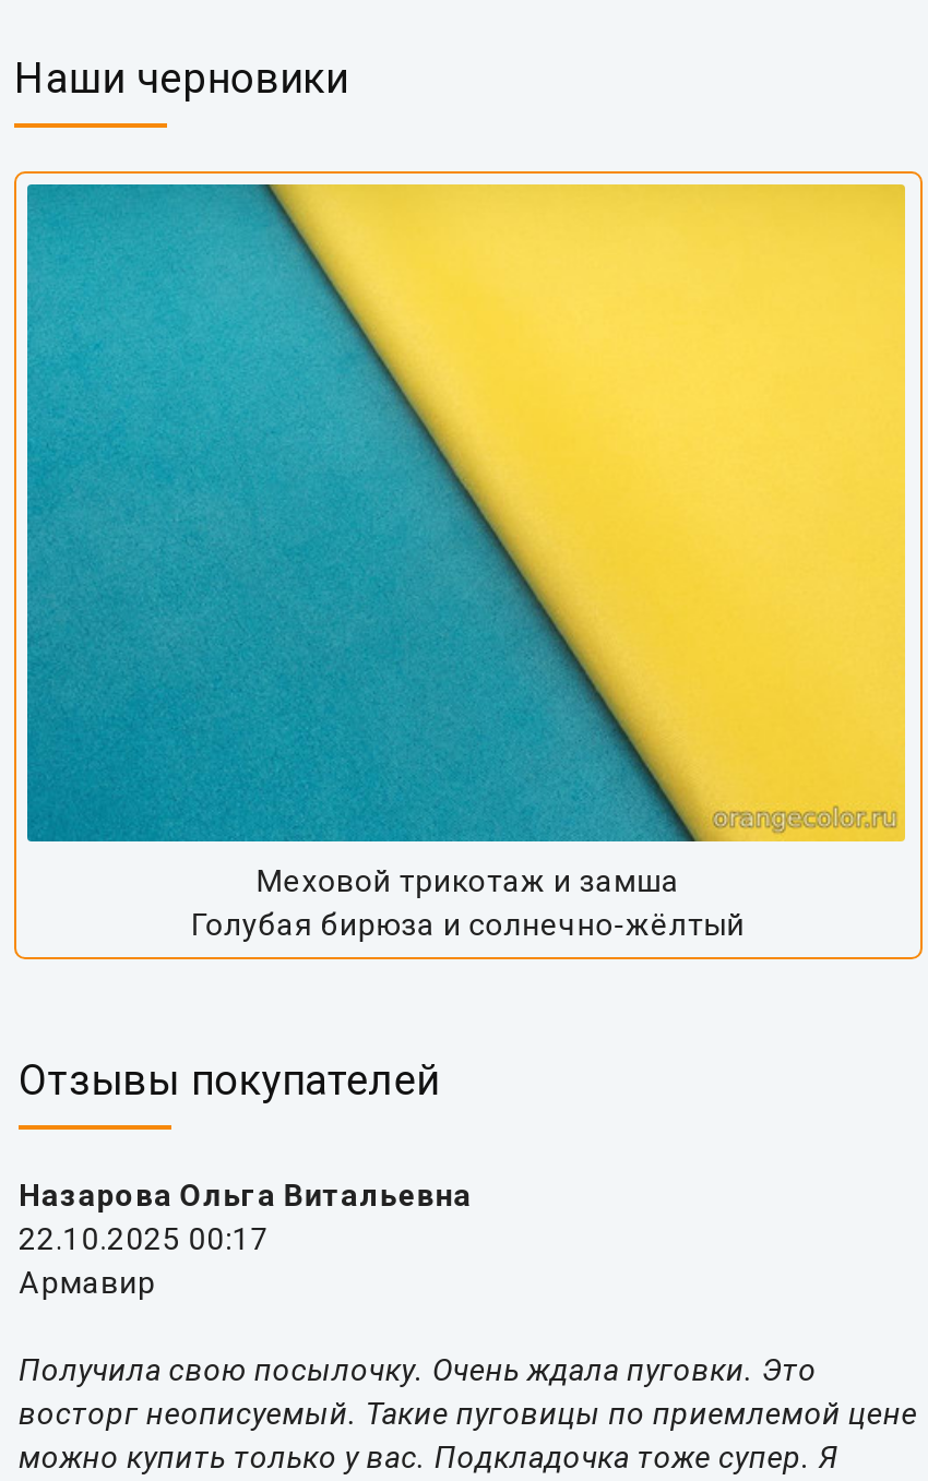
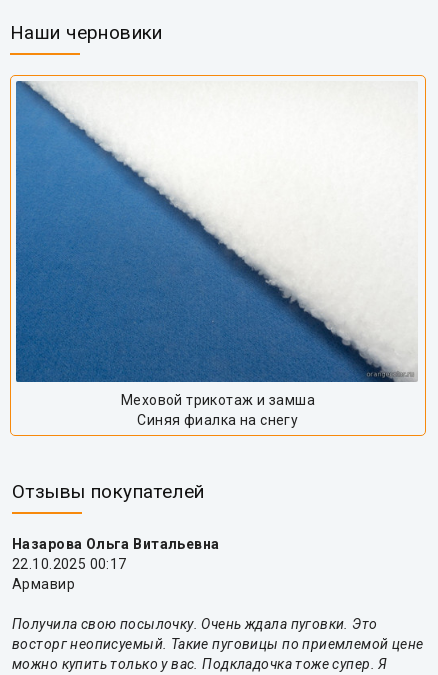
[27,182,907,942] [image] | Голубая бирюза и солнечно-жёлтый -> [16,80,418,428] [image] | Синяя фиалка на снегу

